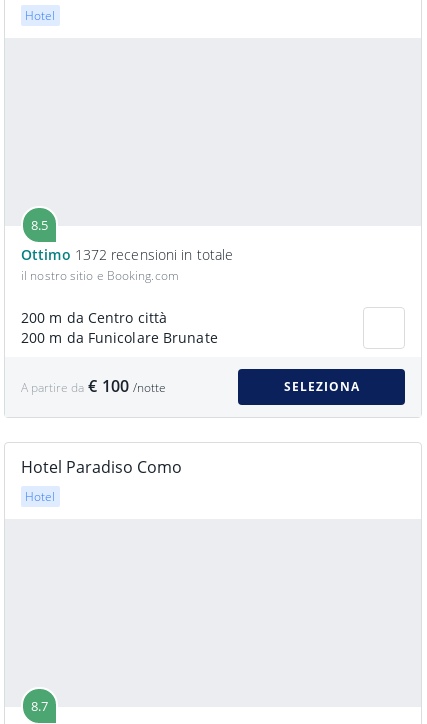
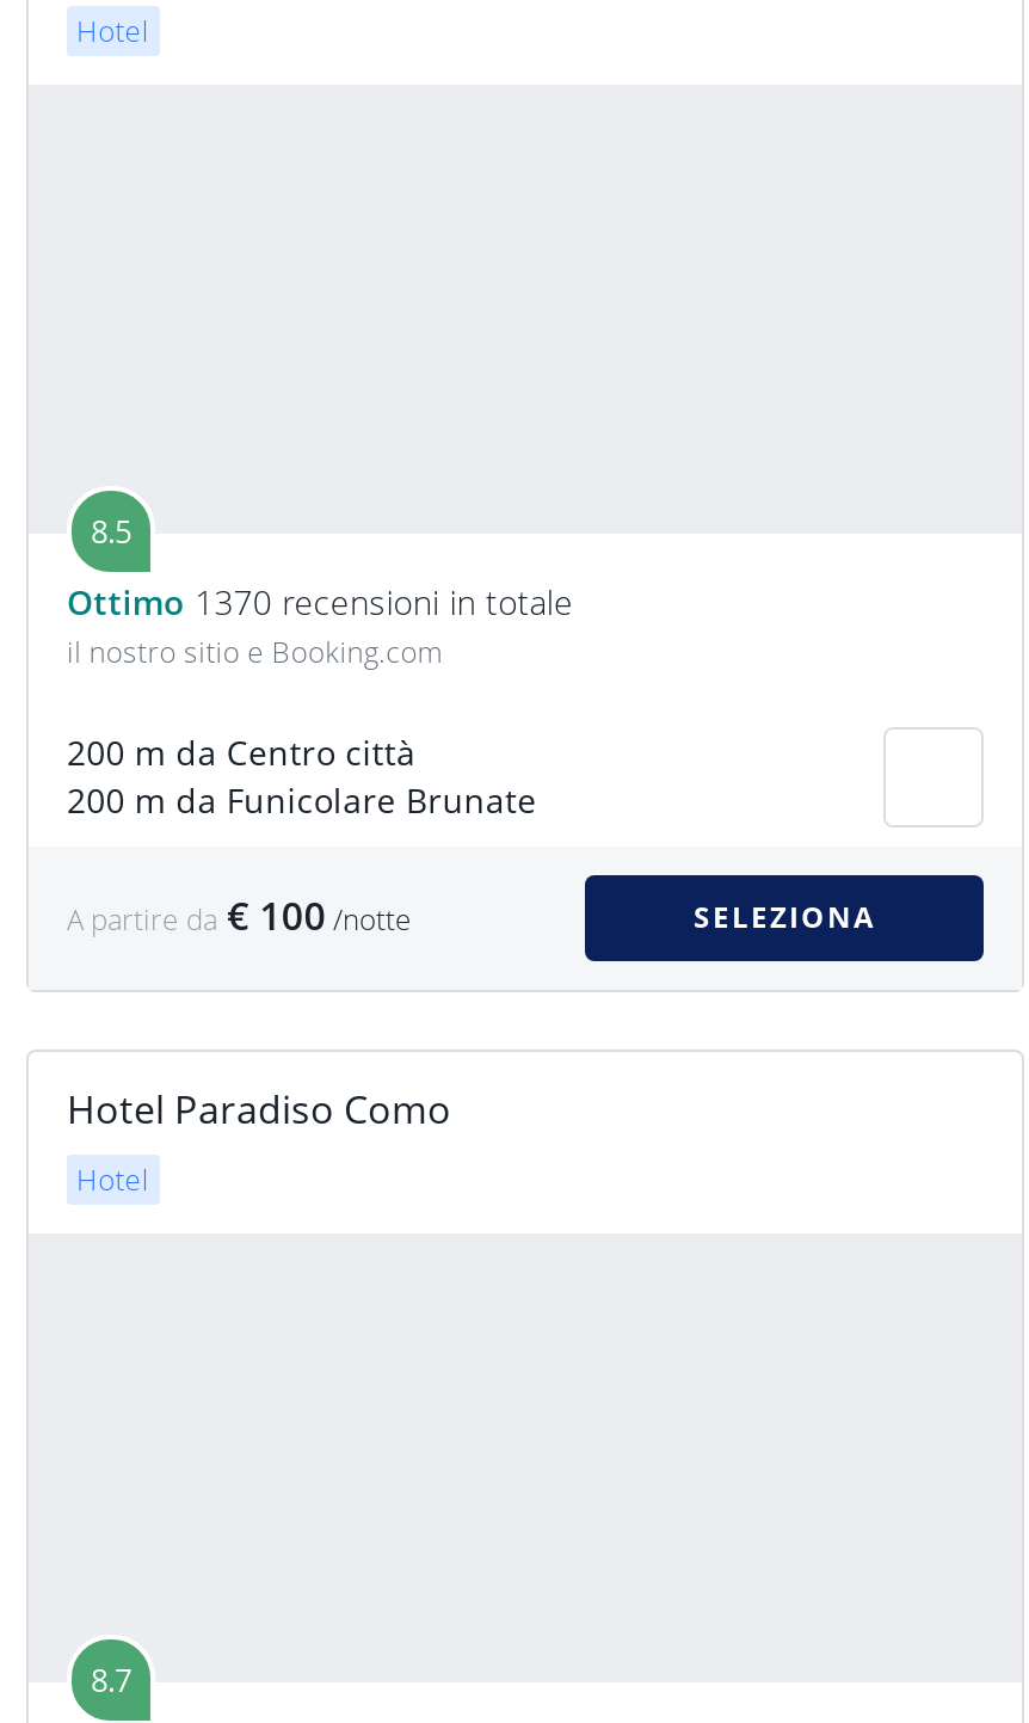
[21,245,233,264] Ottimo 1372 recensioni in totale -> [67,579,573,624] Ottimo 1370 recensioni in totale

